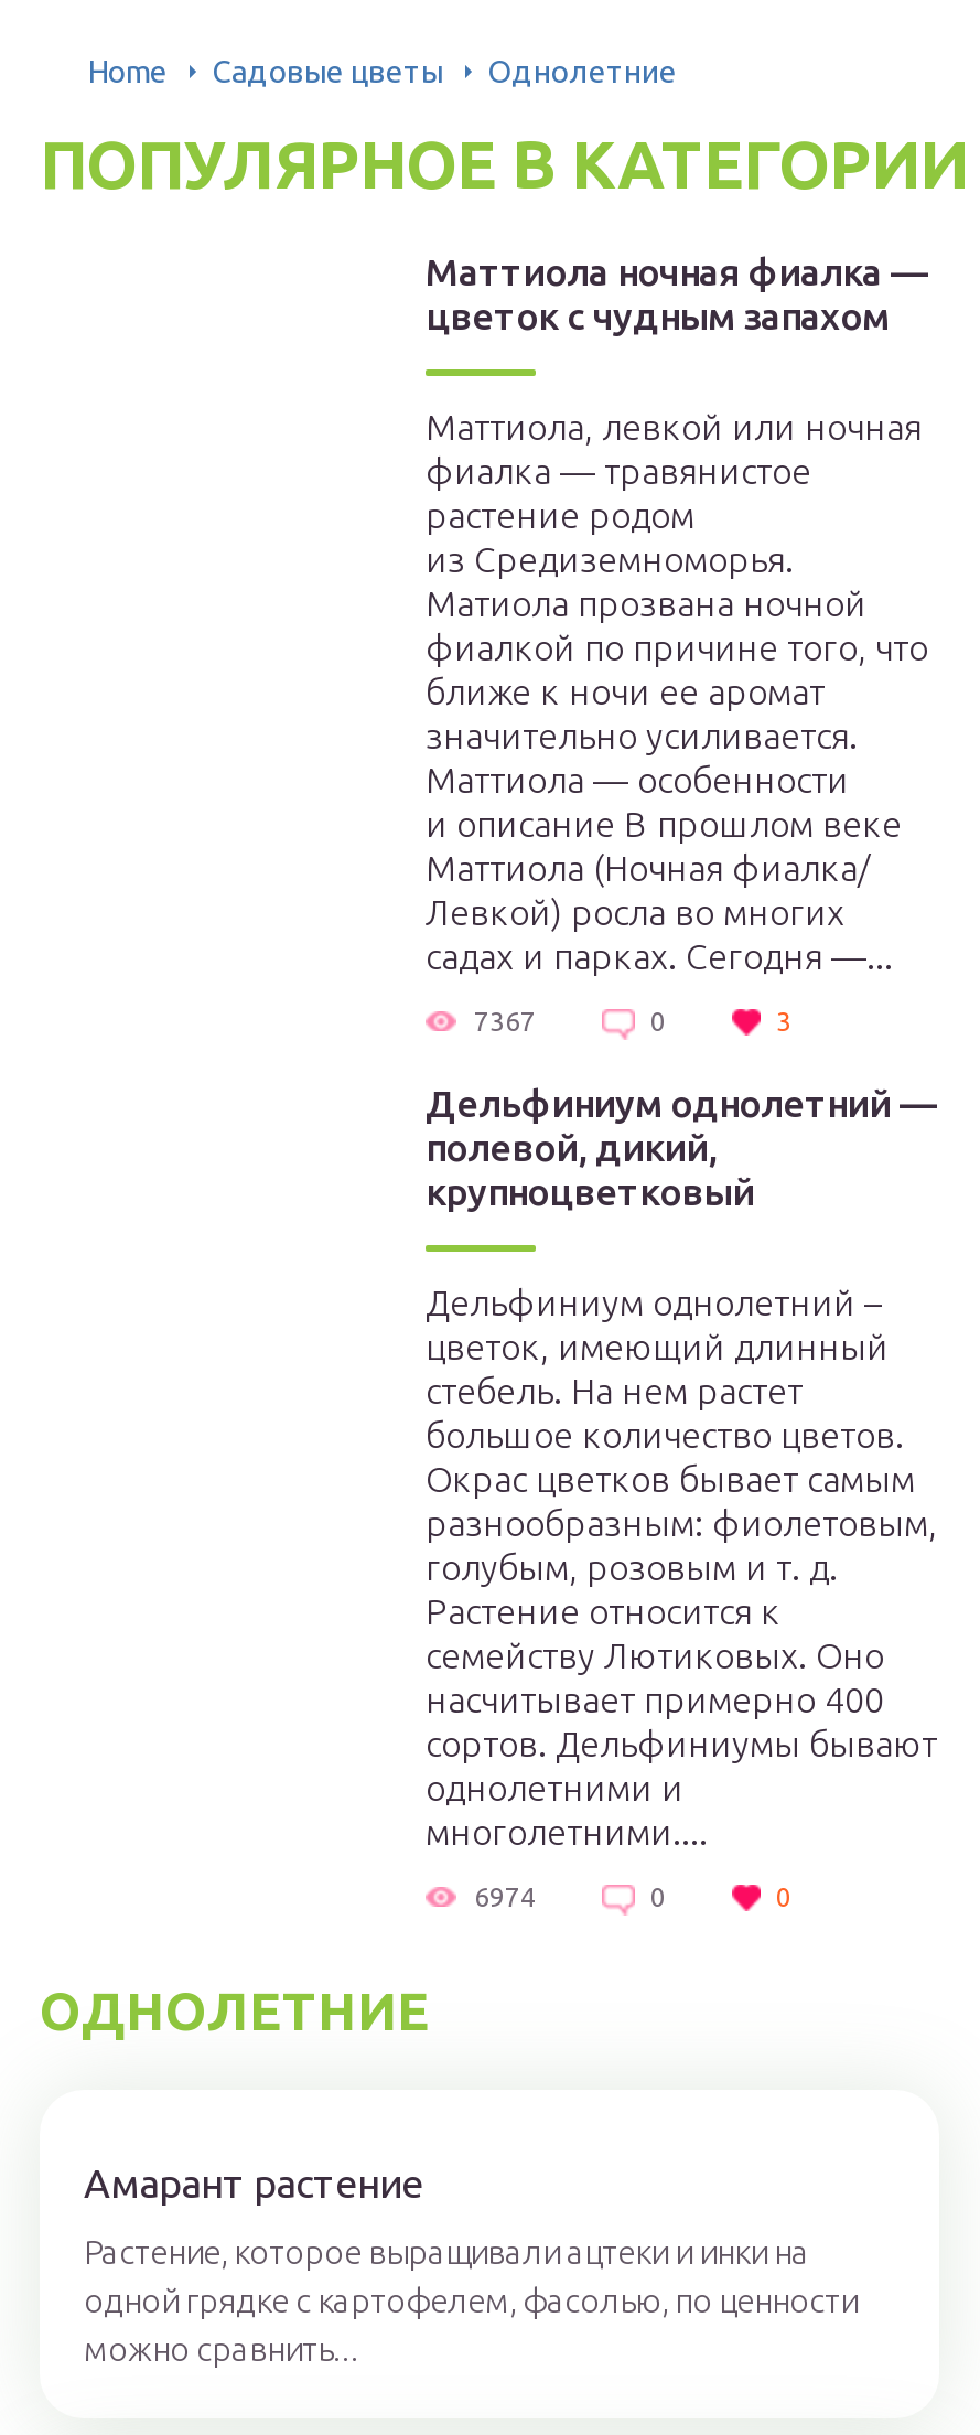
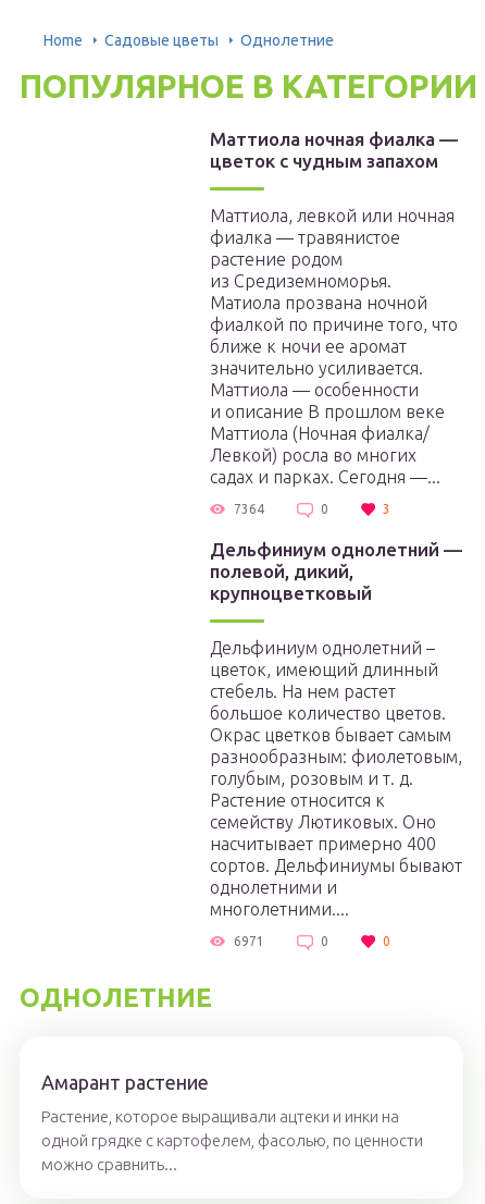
[474,1007,536,1036] 7367 -> [234,502,264,516] 7364
[474,1882,536,1911] 6974 -> [234,934,264,948] 6971

